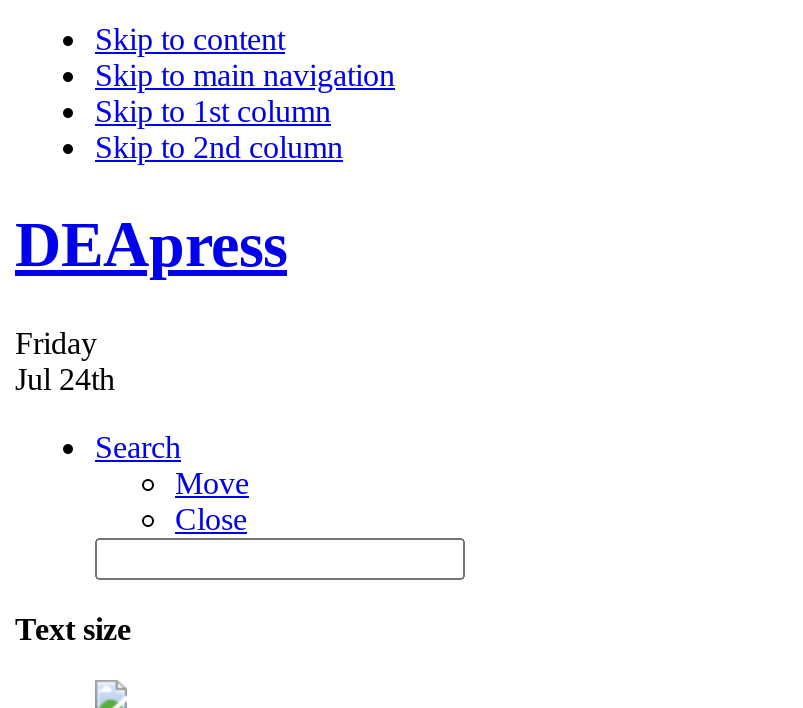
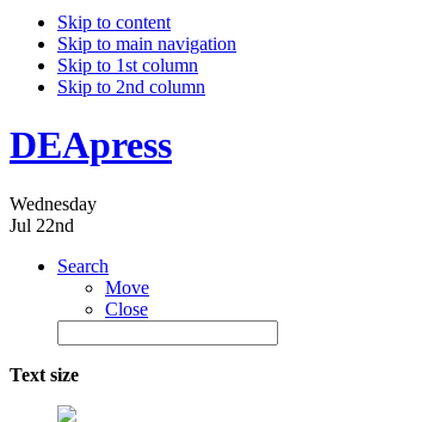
[15,326,115,396] Friday | Jul 24th -> [10,194,97,235] Wednesday | Jul 22nd

